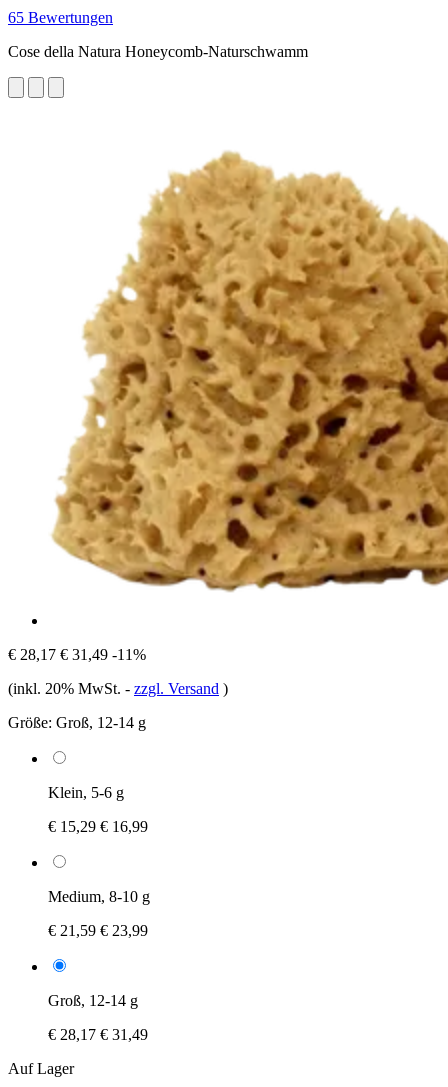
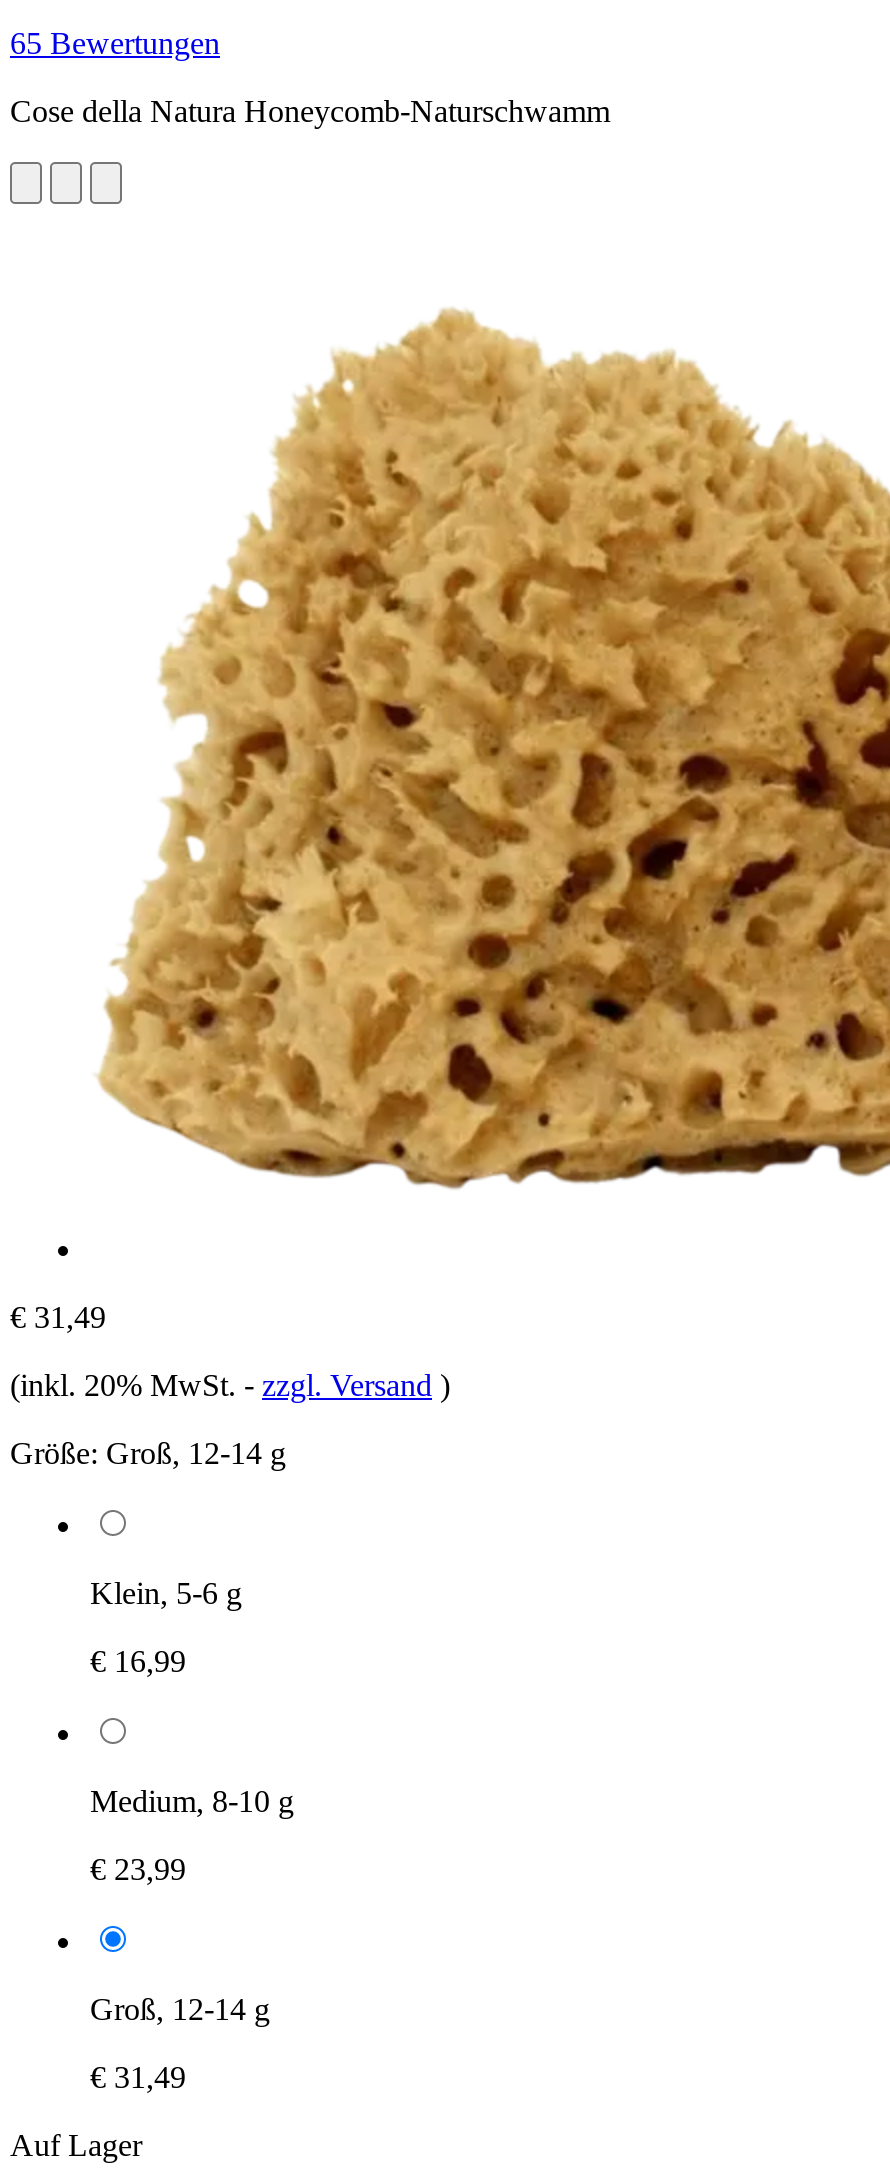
[8,646,146,663] € 28,17 € 31,49 -11% -> [10,1300,106,1334] € 31,49
[48,818,148,835] € 15,29 € 16,99 -> [90,1644,186,1678] € 16,99
[48,922,148,939] € 21,59 € 23,99 -> [90,1852,186,1886] € 23,99
[48,1026,148,1043] € 28,17 € 31,49 -> [90,2060,186,2094] € 31,49

